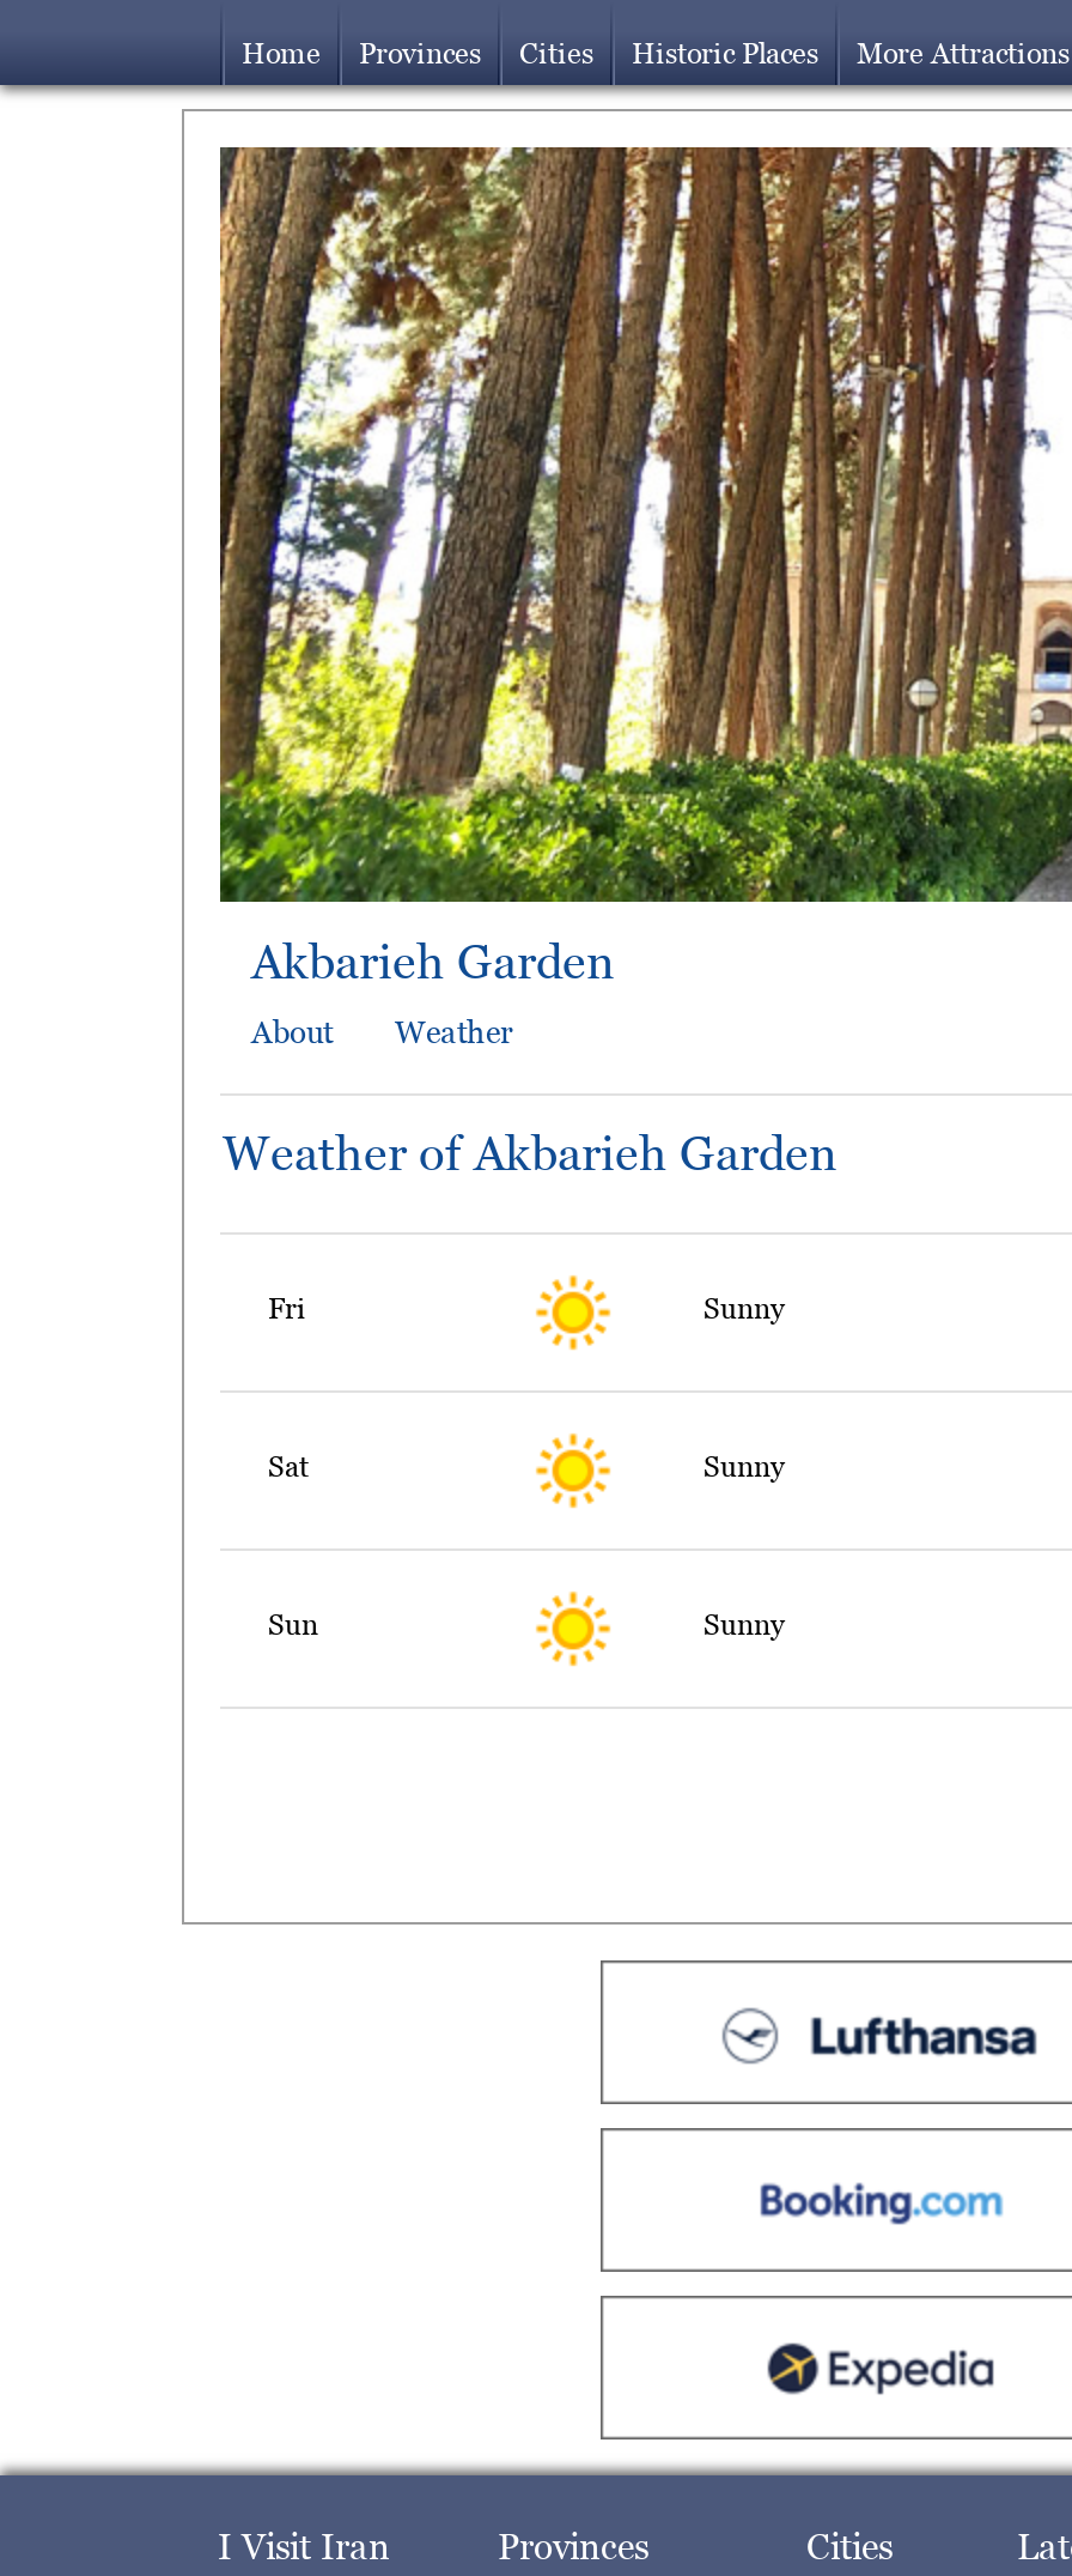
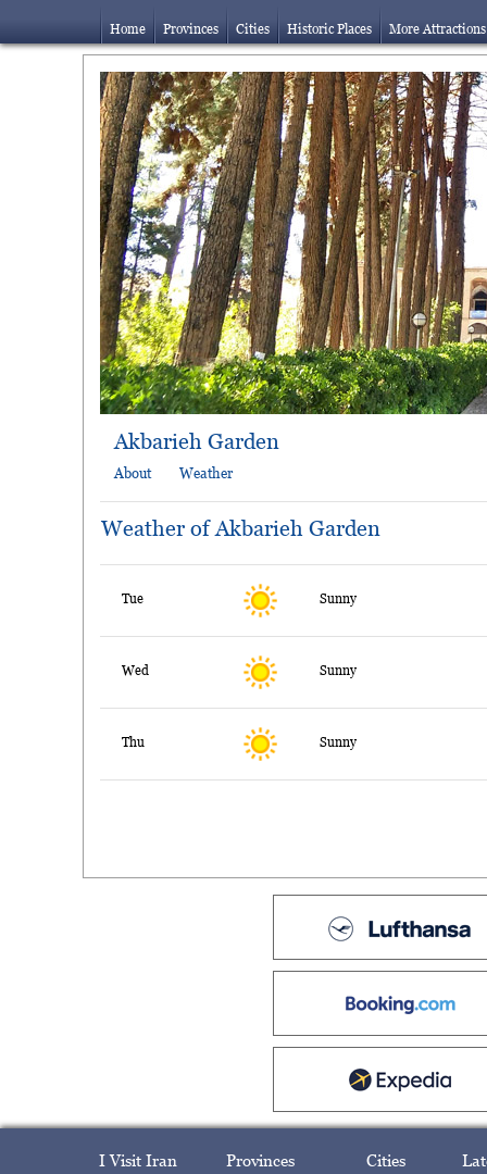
[268,1290,306,1326] Fri -> [122,590,143,607] Tue
[268,1448,309,1484] Sat -> [122,662,149,678] Wed
[268,1606,318,1642] Sun -> [122,734,145,750] Thu

